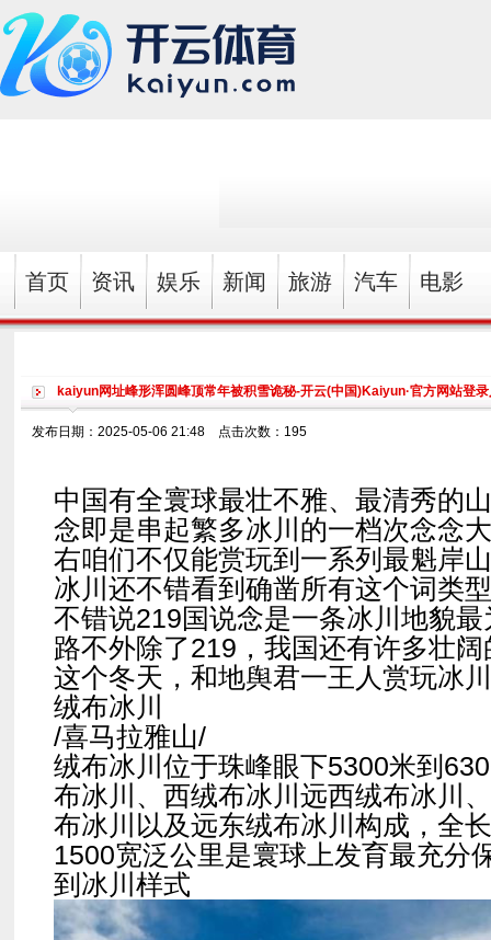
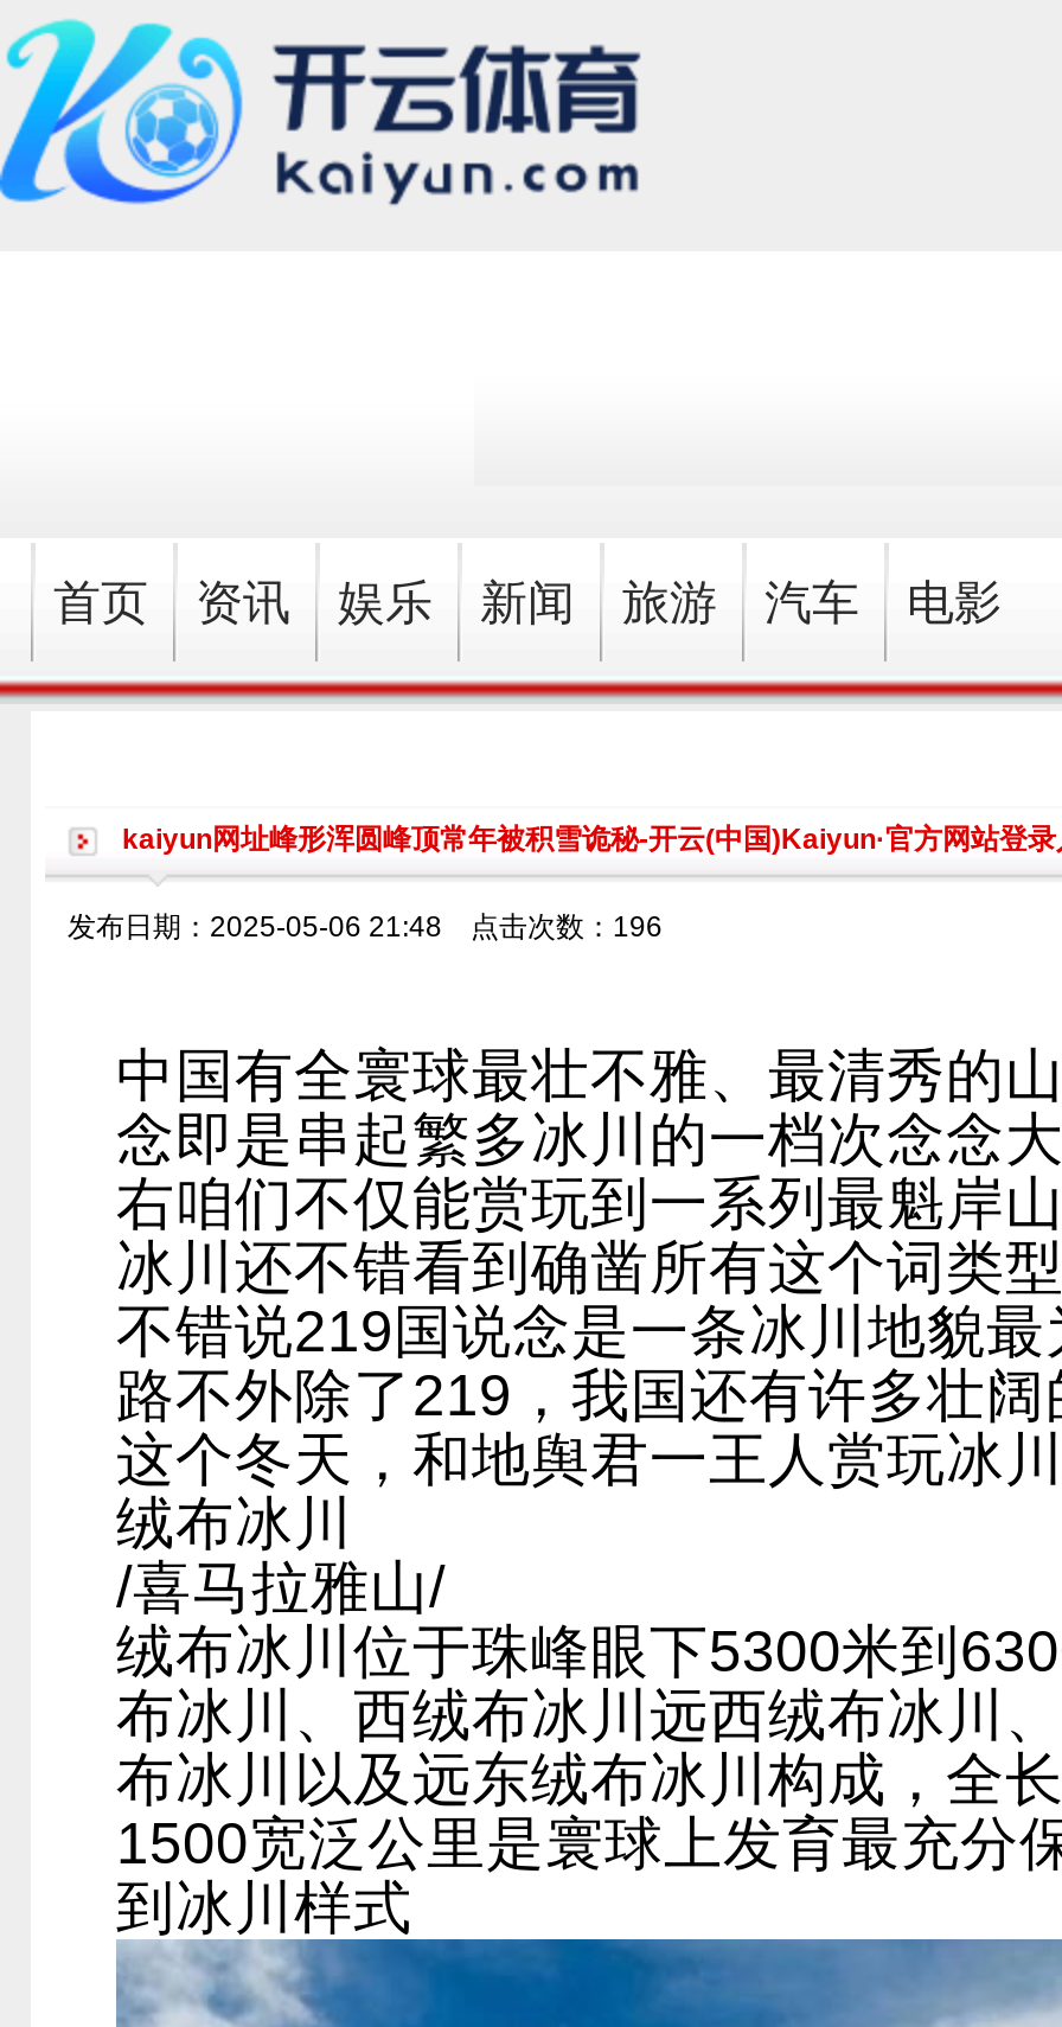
[31,424,306,439] 发布日期：2025-05-06 21:48 点击次数：195 -> [68,910,663,944] 发布日期：2025-05-06 21:48 点击次数：196

